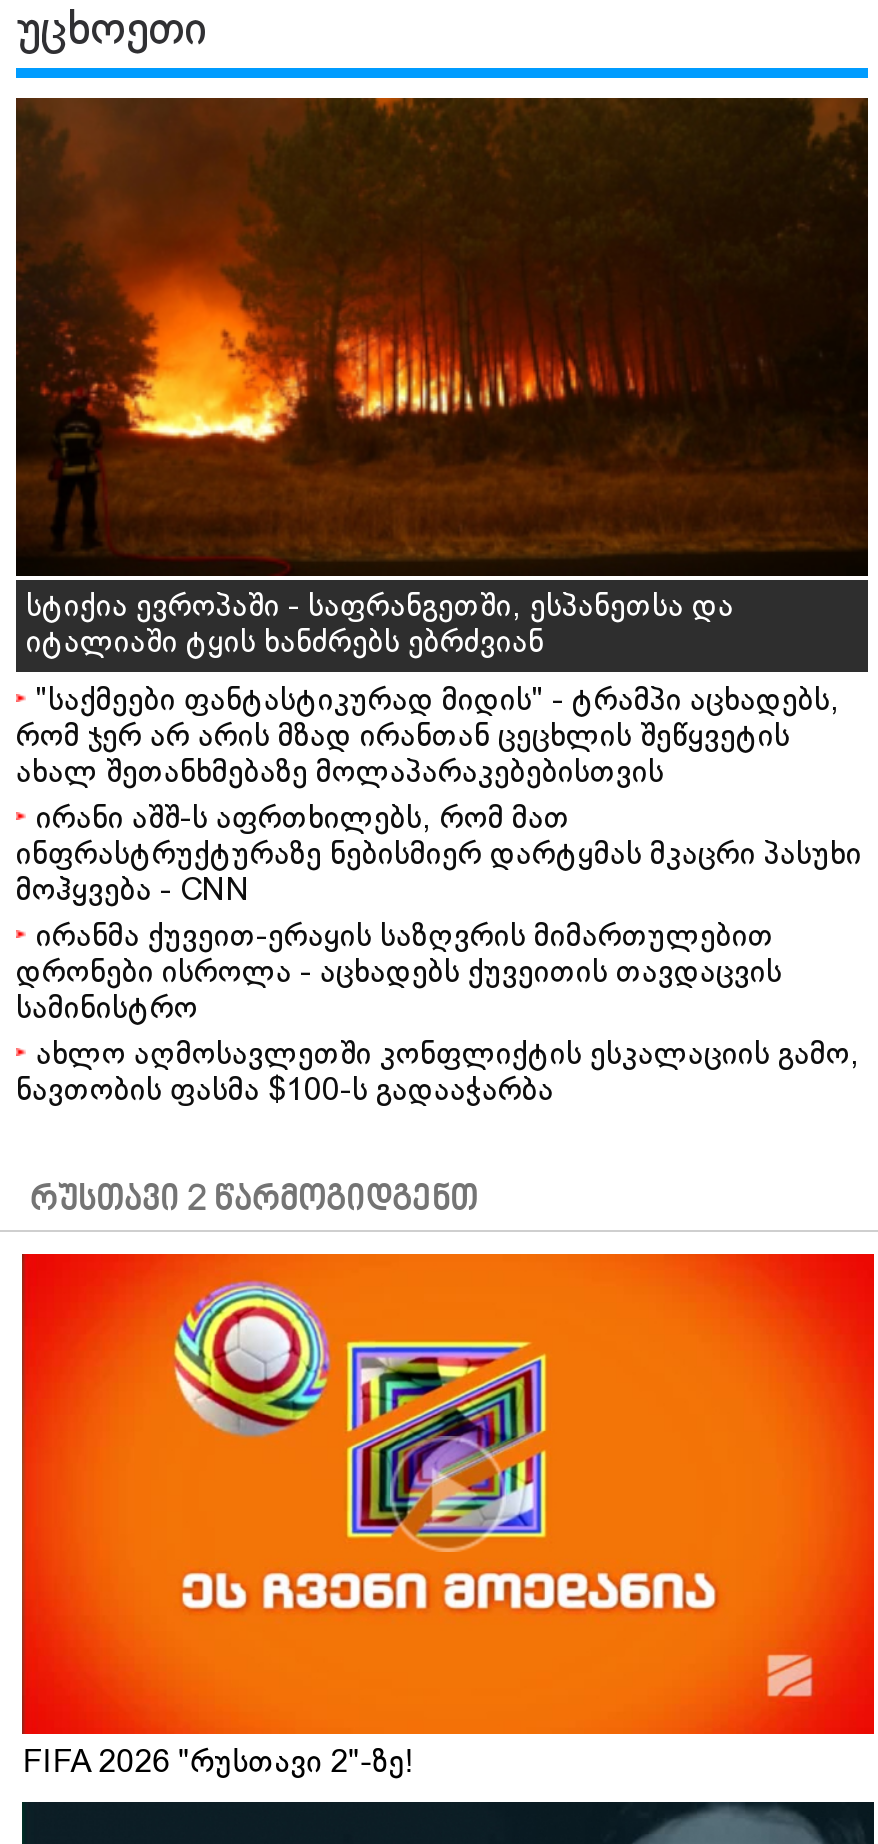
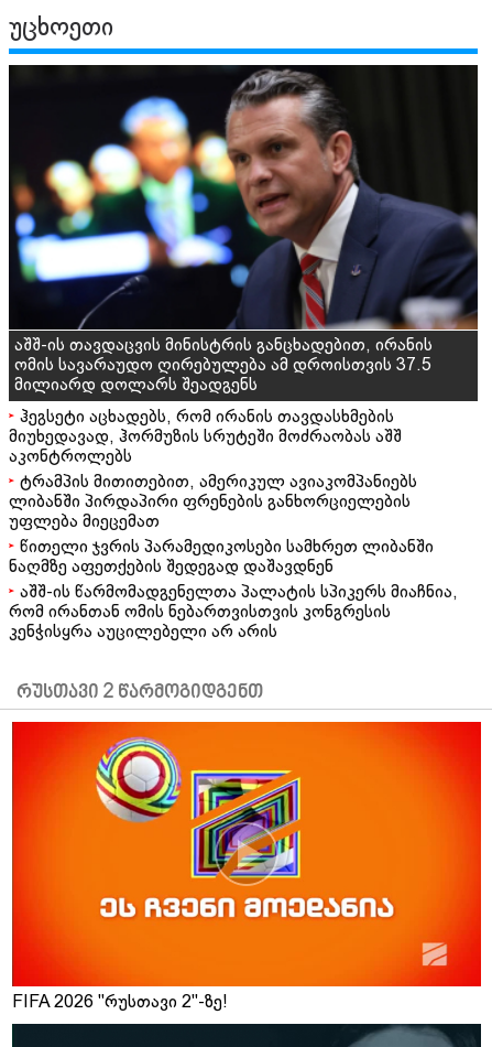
[16,96,866,659] [image] | სტიქია ევროპაში - საფრანგეთში, ესპანეთსა და | იტალიაში ტყის ხანძრებს ებრძვიან -> [9,64,478,394] [image] | აშშ-ის თავდაცვის მინისტრის განცხადებით, ირანის | ომის სავარაუდო ღირებულება ამ დროისთვის 37.5 | მილიარდ დოლარს შეადგენს
[16,687,840,789] "საქმეები ფანტასტიკურად მიდის" - ტრამპი აცხადებს, | რომ ჯერ არ არის მზად ირანთან ცეცხლის შეწყვეტის | ახალ შეთანხმებაზე მოლაპარაკებებისთვის -> [9,409,402,466] ჰეგსეტი აცხადებს, რომ ირანის თავდასხმების | მიუხედავად, ჰორმუზის სრუტეში მოძრაობას აშშ | აკონტროლებს
[16,805,862,907] ირანი აშშ-ს აფრთხილებს, რომ მათ | ინფრასტრუქტურაზე ნებისმიერ დარტყმას მკაცრი პასუხი | მოჰყვება - CNN -> [9,474,417,531] ტრამპის მითითებით, ამერიკულ ავიაკომპანიებს | ლიბანში პირდაპირი ფრენების განხორციელების | უფლება მიეცემათ
[16,923,782,1025] ირანმა ქუვეით-ერაყის საზღვრის მიმართულებით | დრონები ისროლა - აცხადებს ქუვეითის თავდაცვის | სამინისტრო -> [9,539,434,576] წითელი ჯვრის პარამედიკოსები სამხრეთ ლიბანში | ნაღმზე აფეთქების შედეგად დაშავდნენ
[16,1041,860,1107] ახლო აღმოსავლეთში კონფლიქტის ესკალაციის გამო, | ნავთობის ფასმა $100-ს გადააჭარბა -> [9,585,458,641] აშშ-ის წარმომადგენელთა პალატის სპიკერს მიაჩნია, | რომ ირანთან ომის ნებართვისთვის კონგრესის | კენჭისყრა აუცილებელი არ არის

